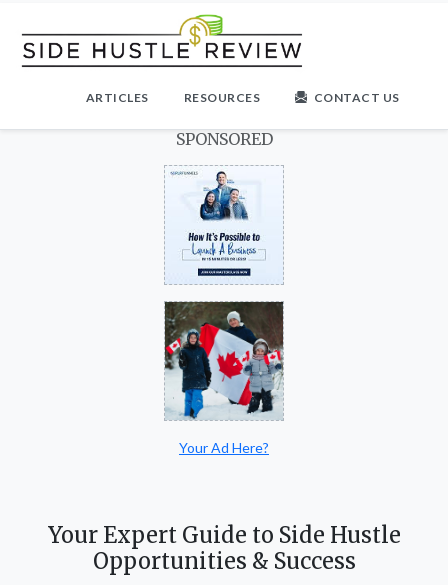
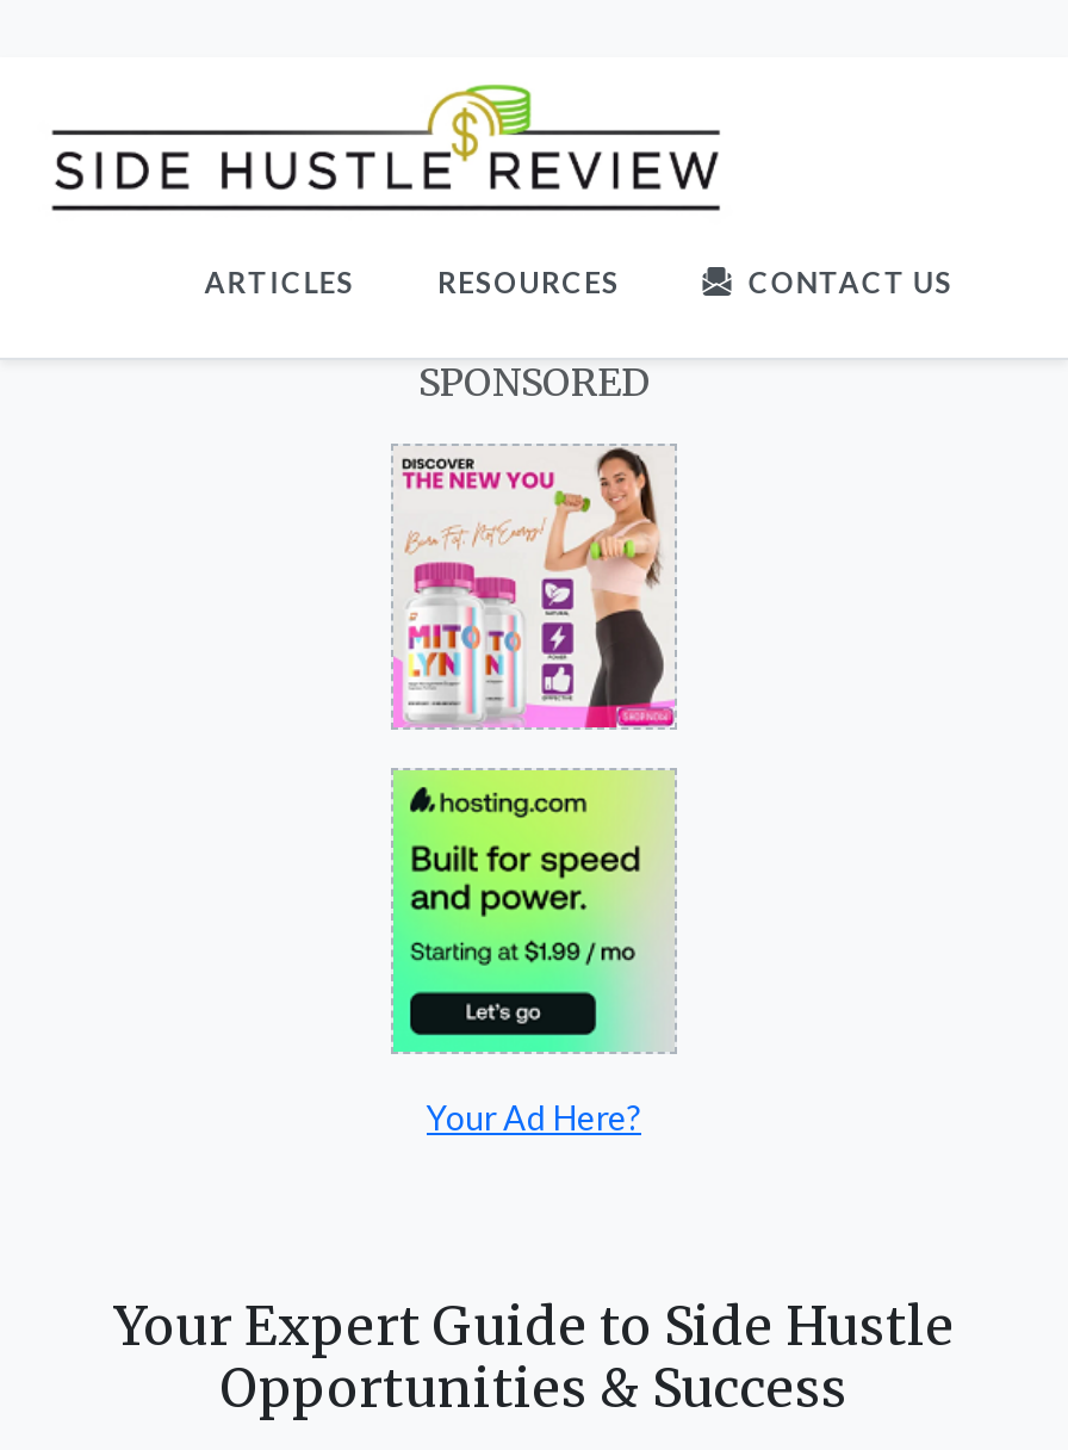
[165,166,283,284] [image] -> [391,446,677,730] [image]
[164,301,284,420] [image] -> [391,768,675,1054] [image]

